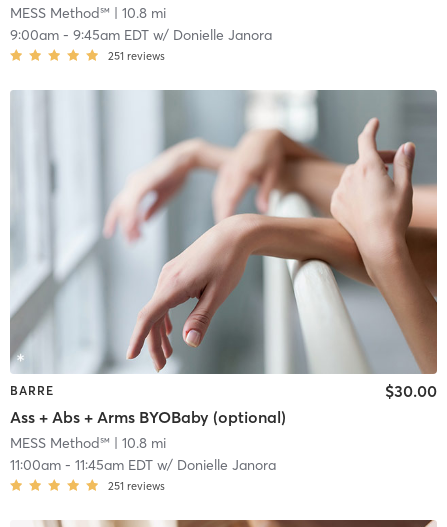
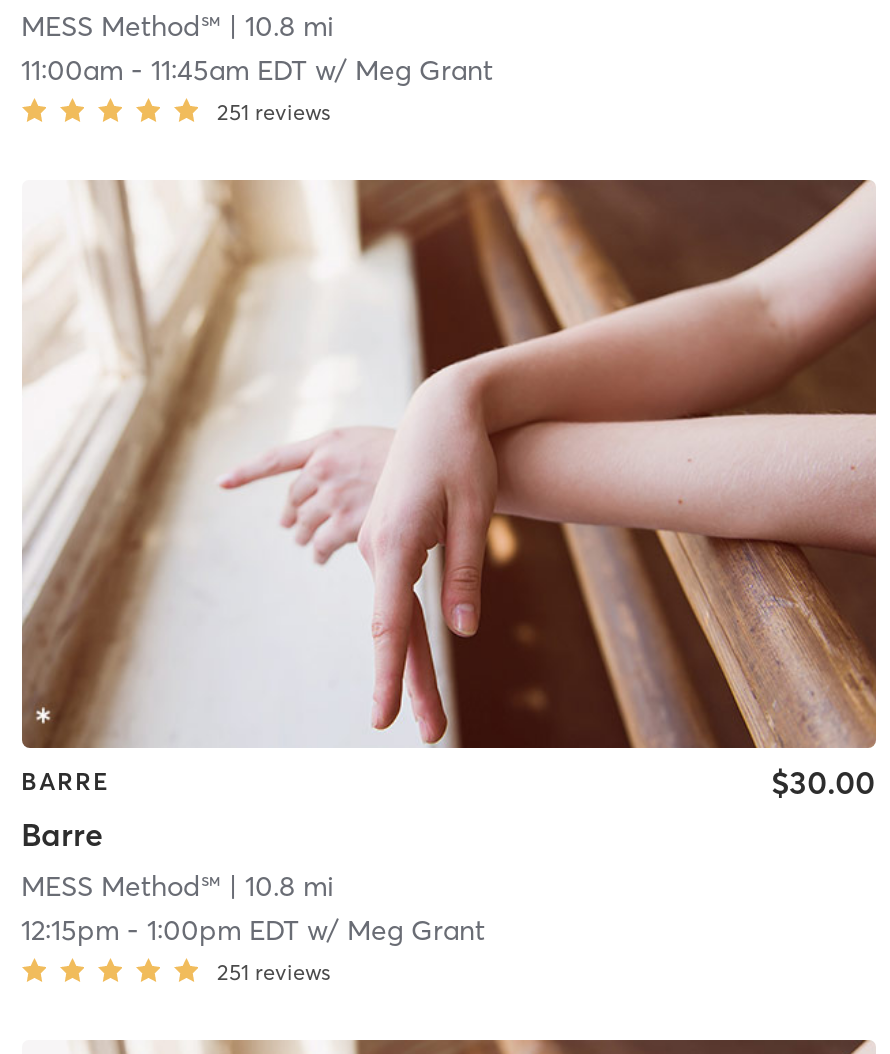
[9,26,271,44] 9:00am - 9:45am EDT w/ Donielle Janora -> [21,51,493,87] 11:00am - 11:45am EDT w/ Meg Grant
[9,89,438,427] [image] | Ass + Abs + Arms BYOBaby (optional) -> [20,178,878,854] [image] | Barre
[9,456,275,474] 11:00am - 11:45am EDT w/ Donielle Janora -> [21,912,485,948] 12:15pm - 1:00pm EDT w/ Meg Grant

